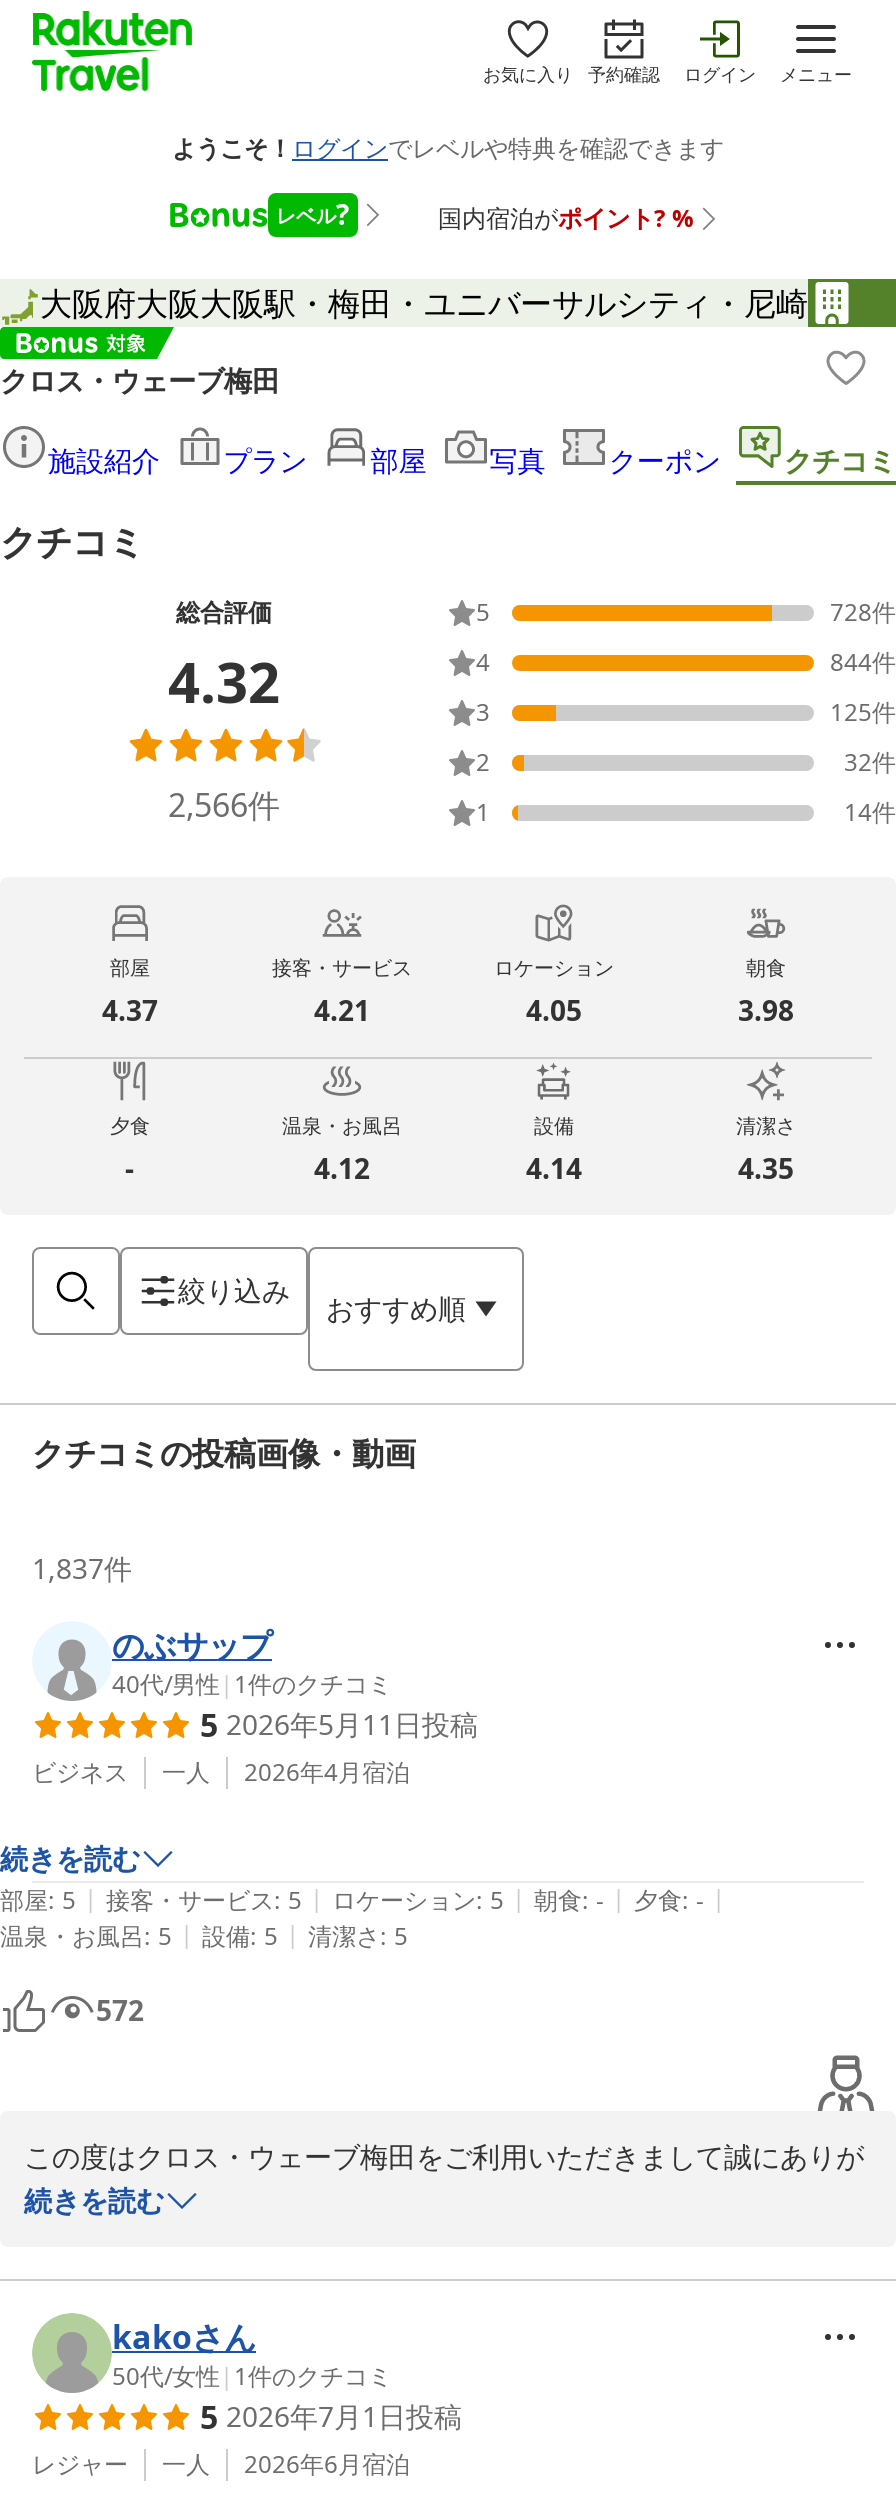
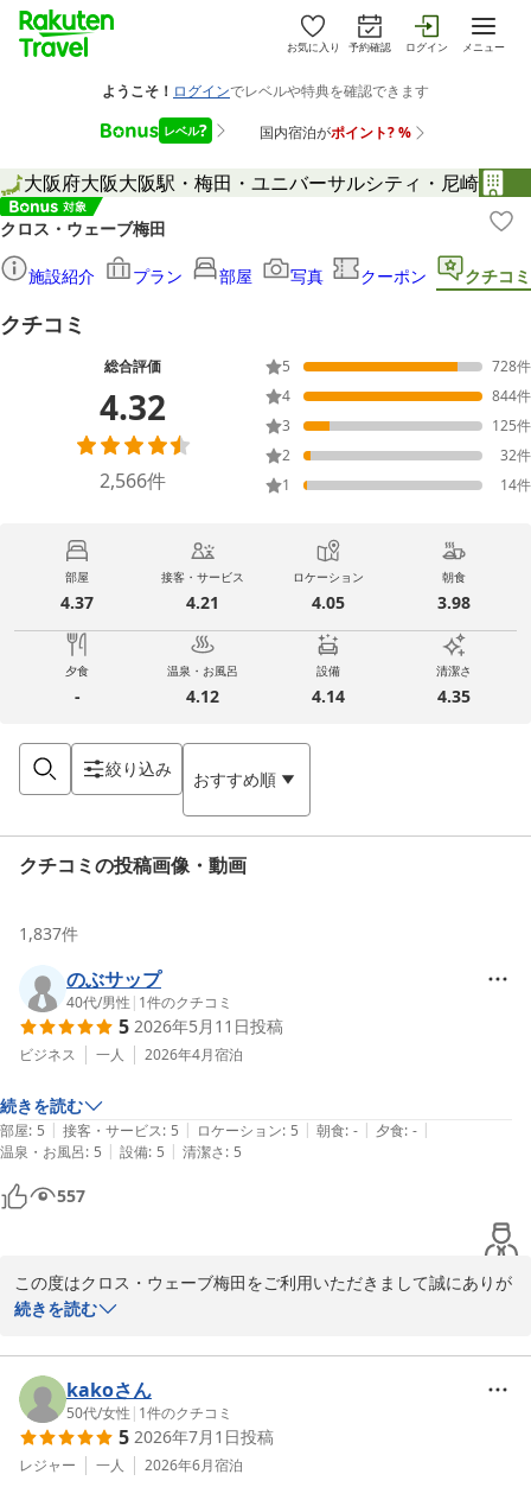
[96,1991,144,2029] 572 -> [57,1184,85,1207] 557

